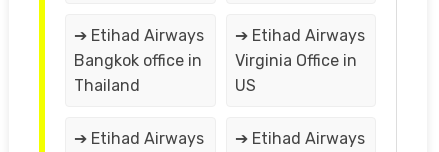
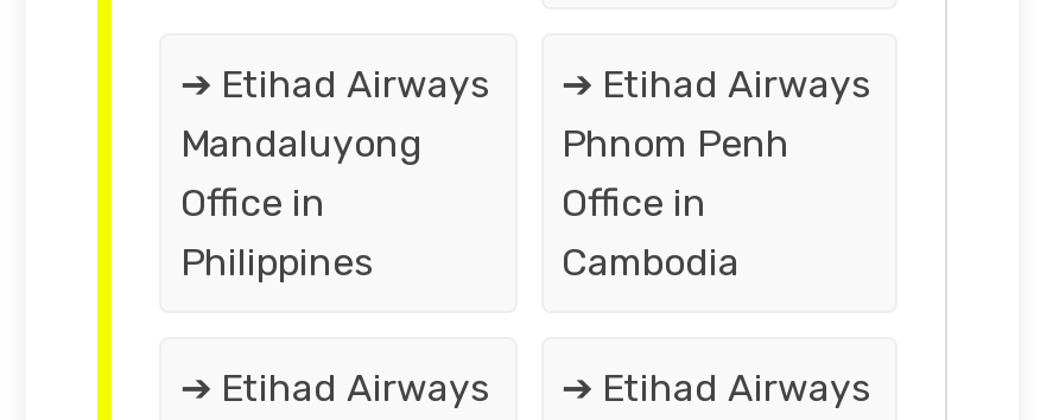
[74,51,202,95] Bangkok office in | Thailand -> [180,120,423,284] Mandaluyong | Office in | Philippines
[234,51,356,95] Virginia Office in | US -> [562,120,789,284] Phnom Penh | Office in | Cambodia

